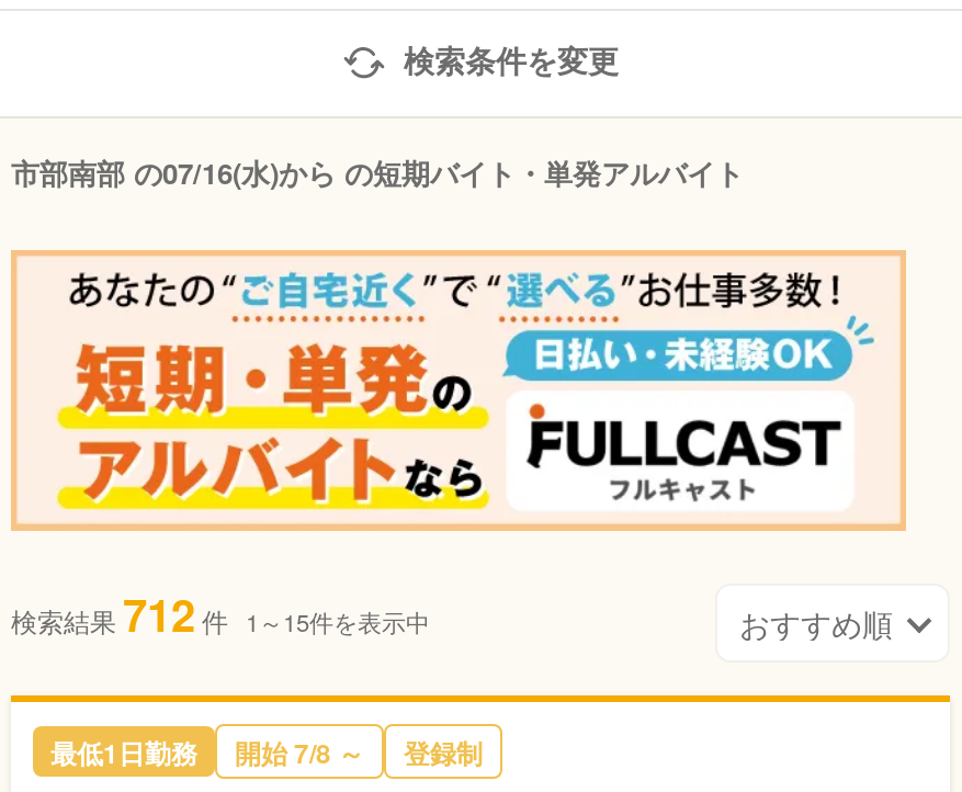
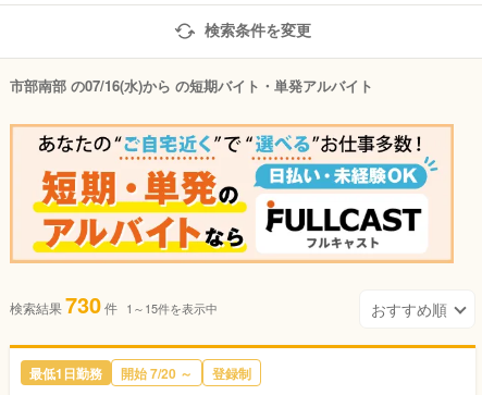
[11,581,430,644] 検索結果 712 件 1～15件を表示中 -> [10,288,218,320] 検索結果 730 件 1～15件を表示中
[50,732,483,772] 最低1日勤務 開始 7/8 ～ 登録制 -> [29,363,251,383] 最低1日勤務 開始 7/20 ～ 登録制

